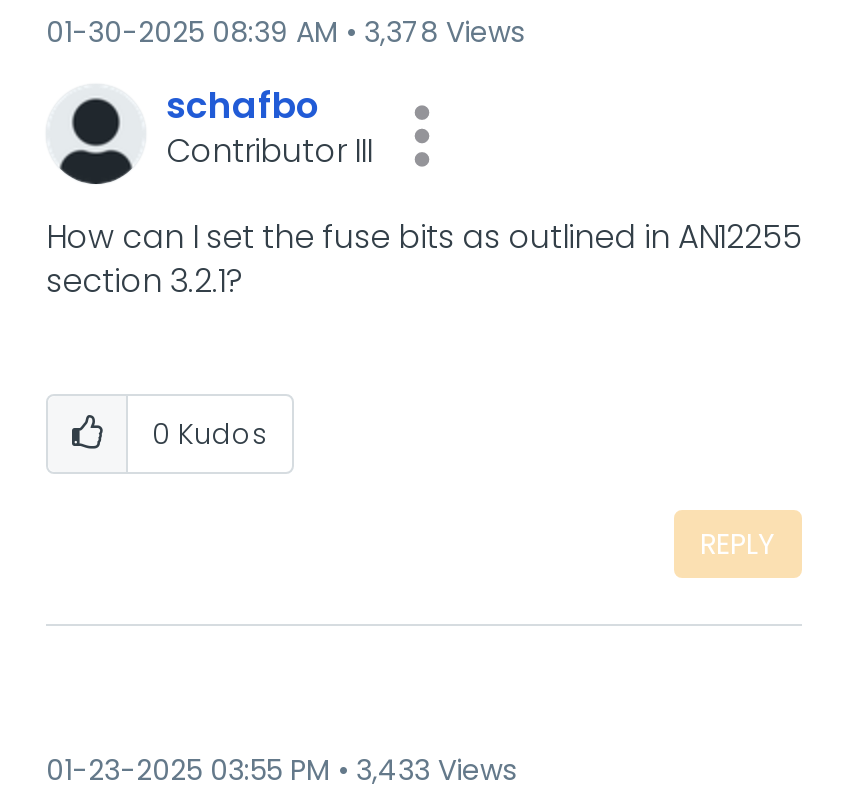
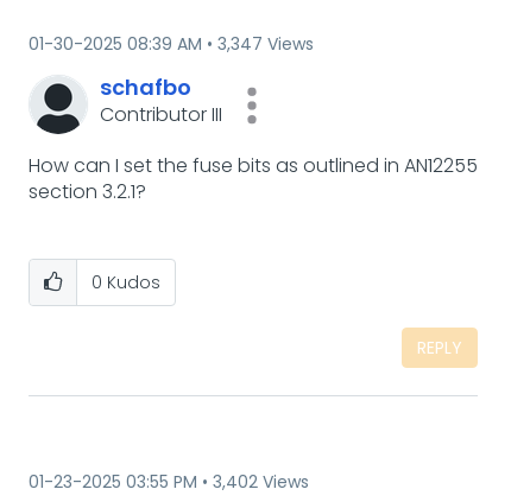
[46,12,524,52] 01-30-2025 08:39 AM 3,378 Views -> [29,32,314,56] 01-30-2025 08:39 AM 3,347 Views
[46,750,516,790] 01-23-2025 03:55 PM 3,433 Views -> [29,470,309,494] 01-23-2025 03:55 PM 3,402 Views

